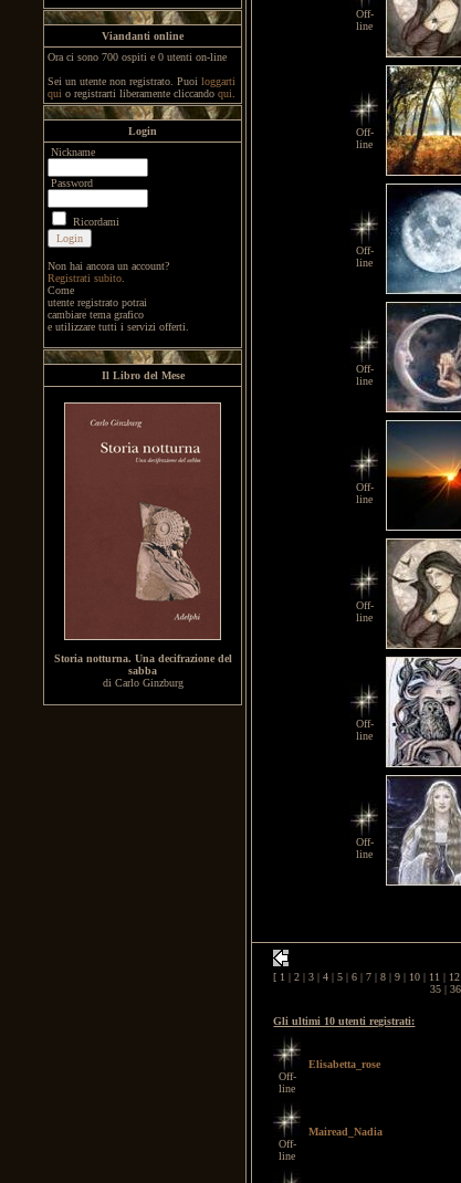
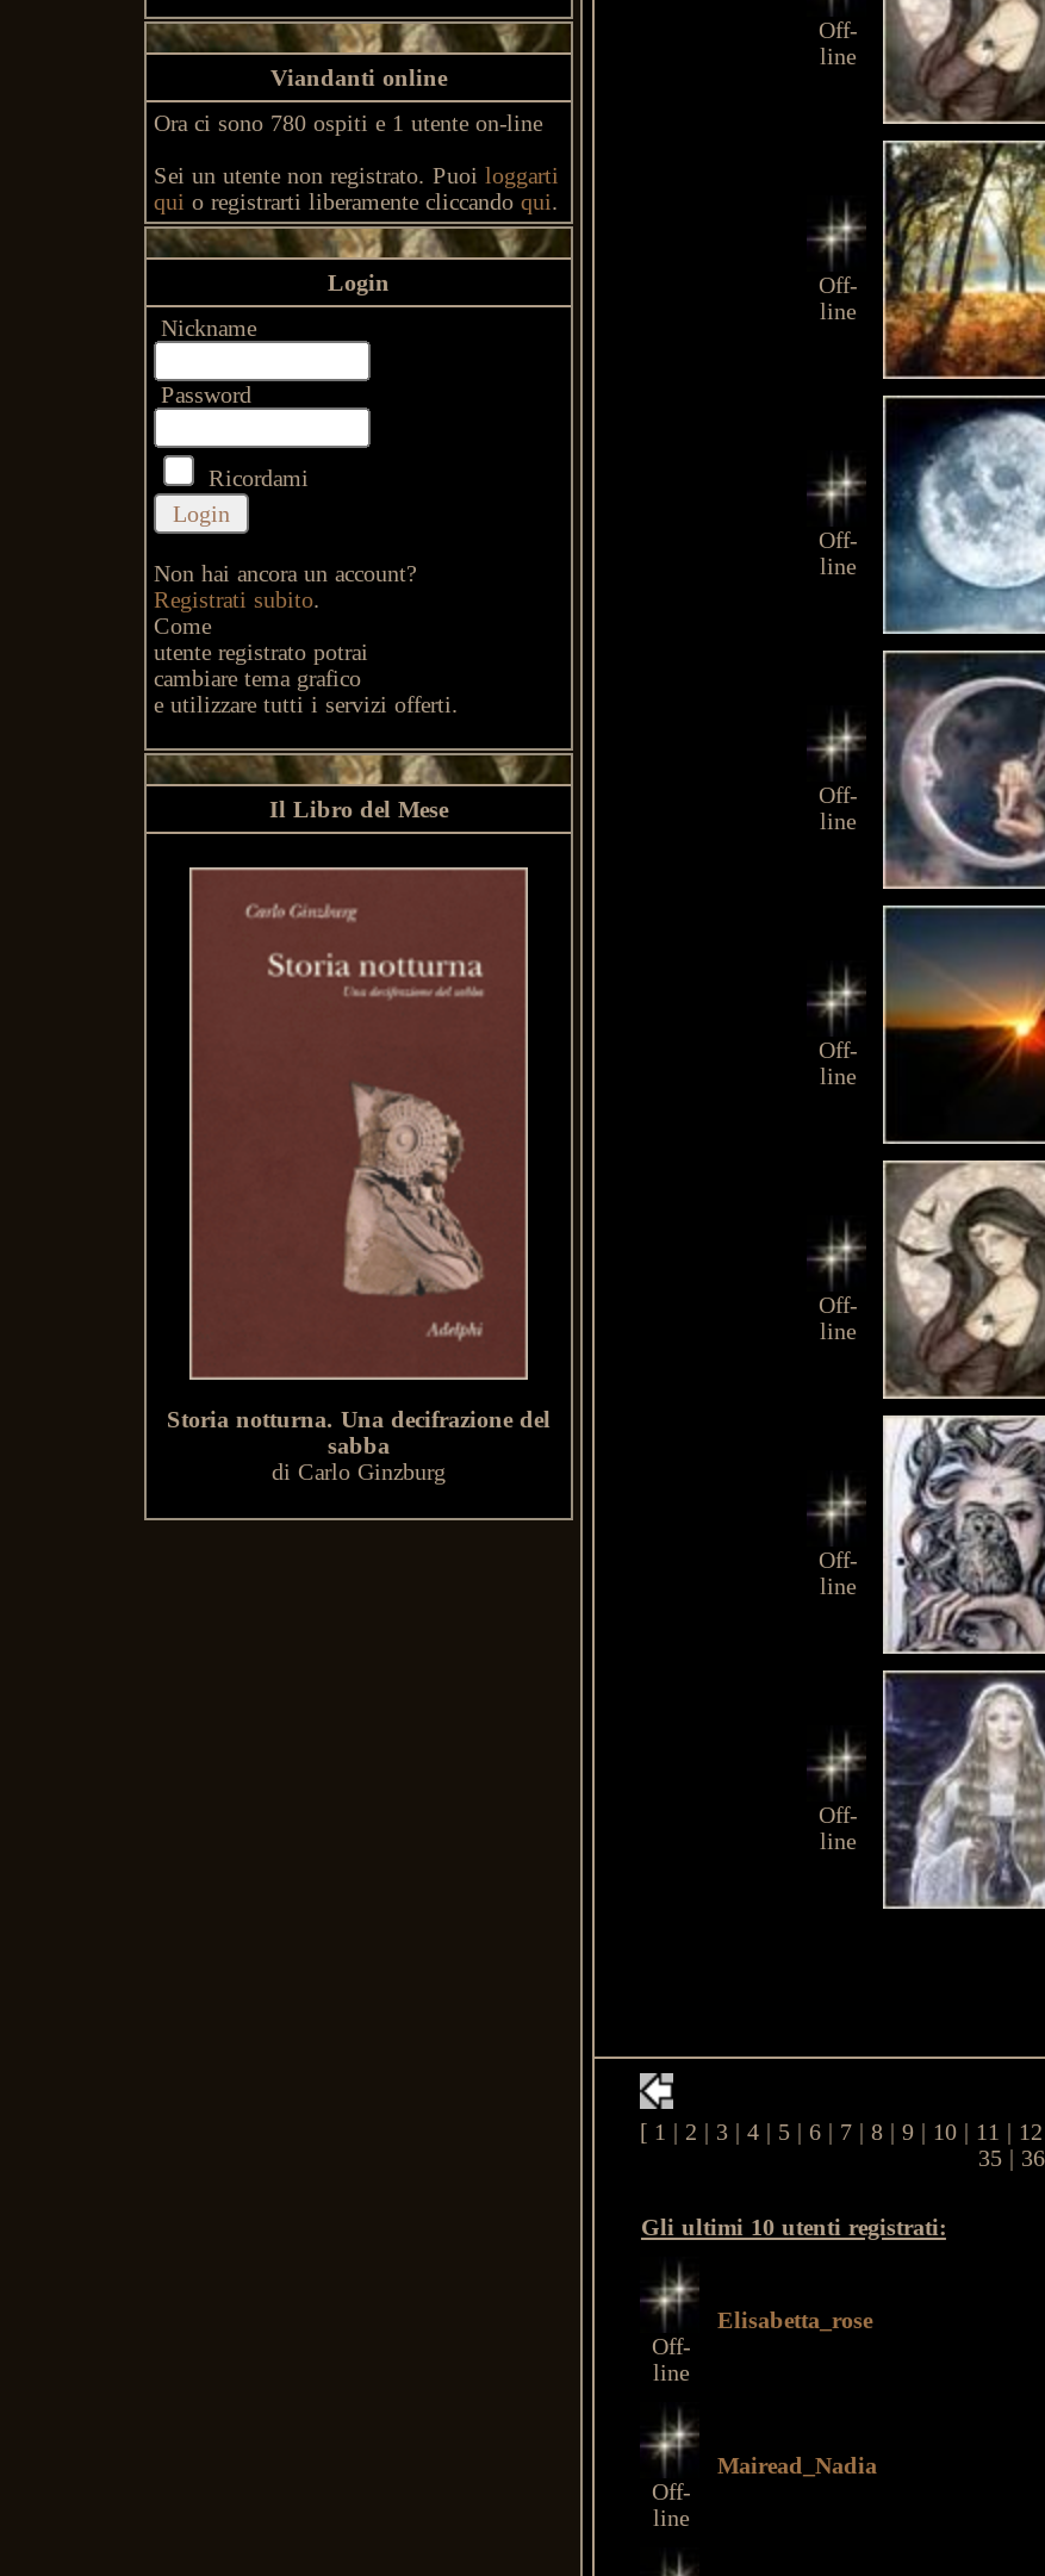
[48,51,227,63] Ora ci sono 700 ospiti e 0 utenti on-line -> [154,110,542,136] Ora ci sono 780 ospiti e 1 utente on-line

